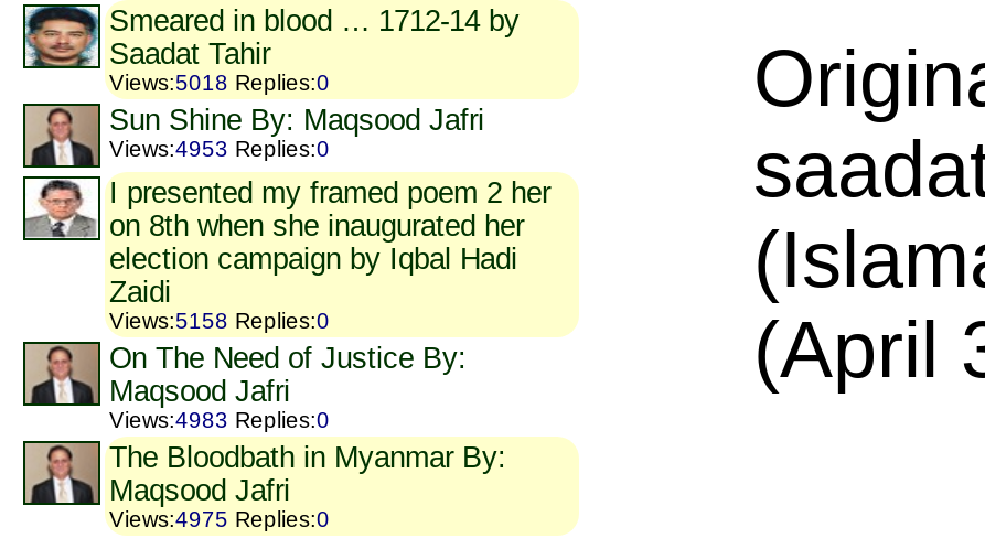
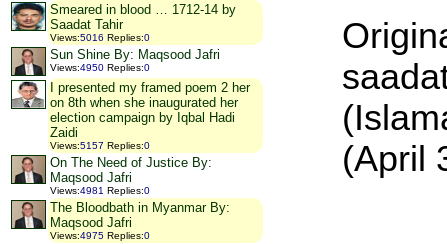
[109,71,330,95] Views:5018 Replies:0 -> [50,32,150,43] Views:5016 Replies:0
[109,137,330,162] Views:4953 Replies:0 -> [50,62,150,73] Views:4950 Replies:0
[109,309,330,334] Views:5158 Replies:0 -> [50,140,150,151] Views:5157 Replies:0
[109,409,330,433] Views:4983 Replies:0 -> [50,185,150,196] Views:4981 Replies:0

